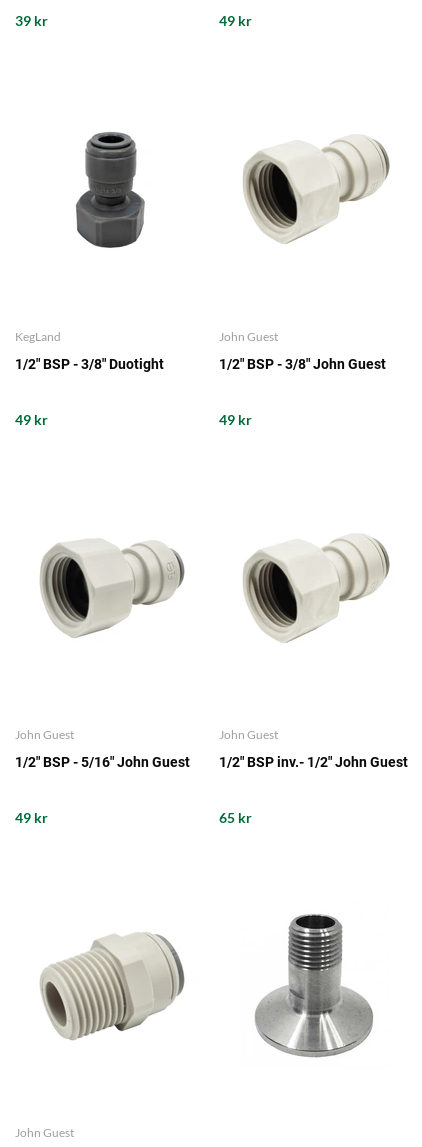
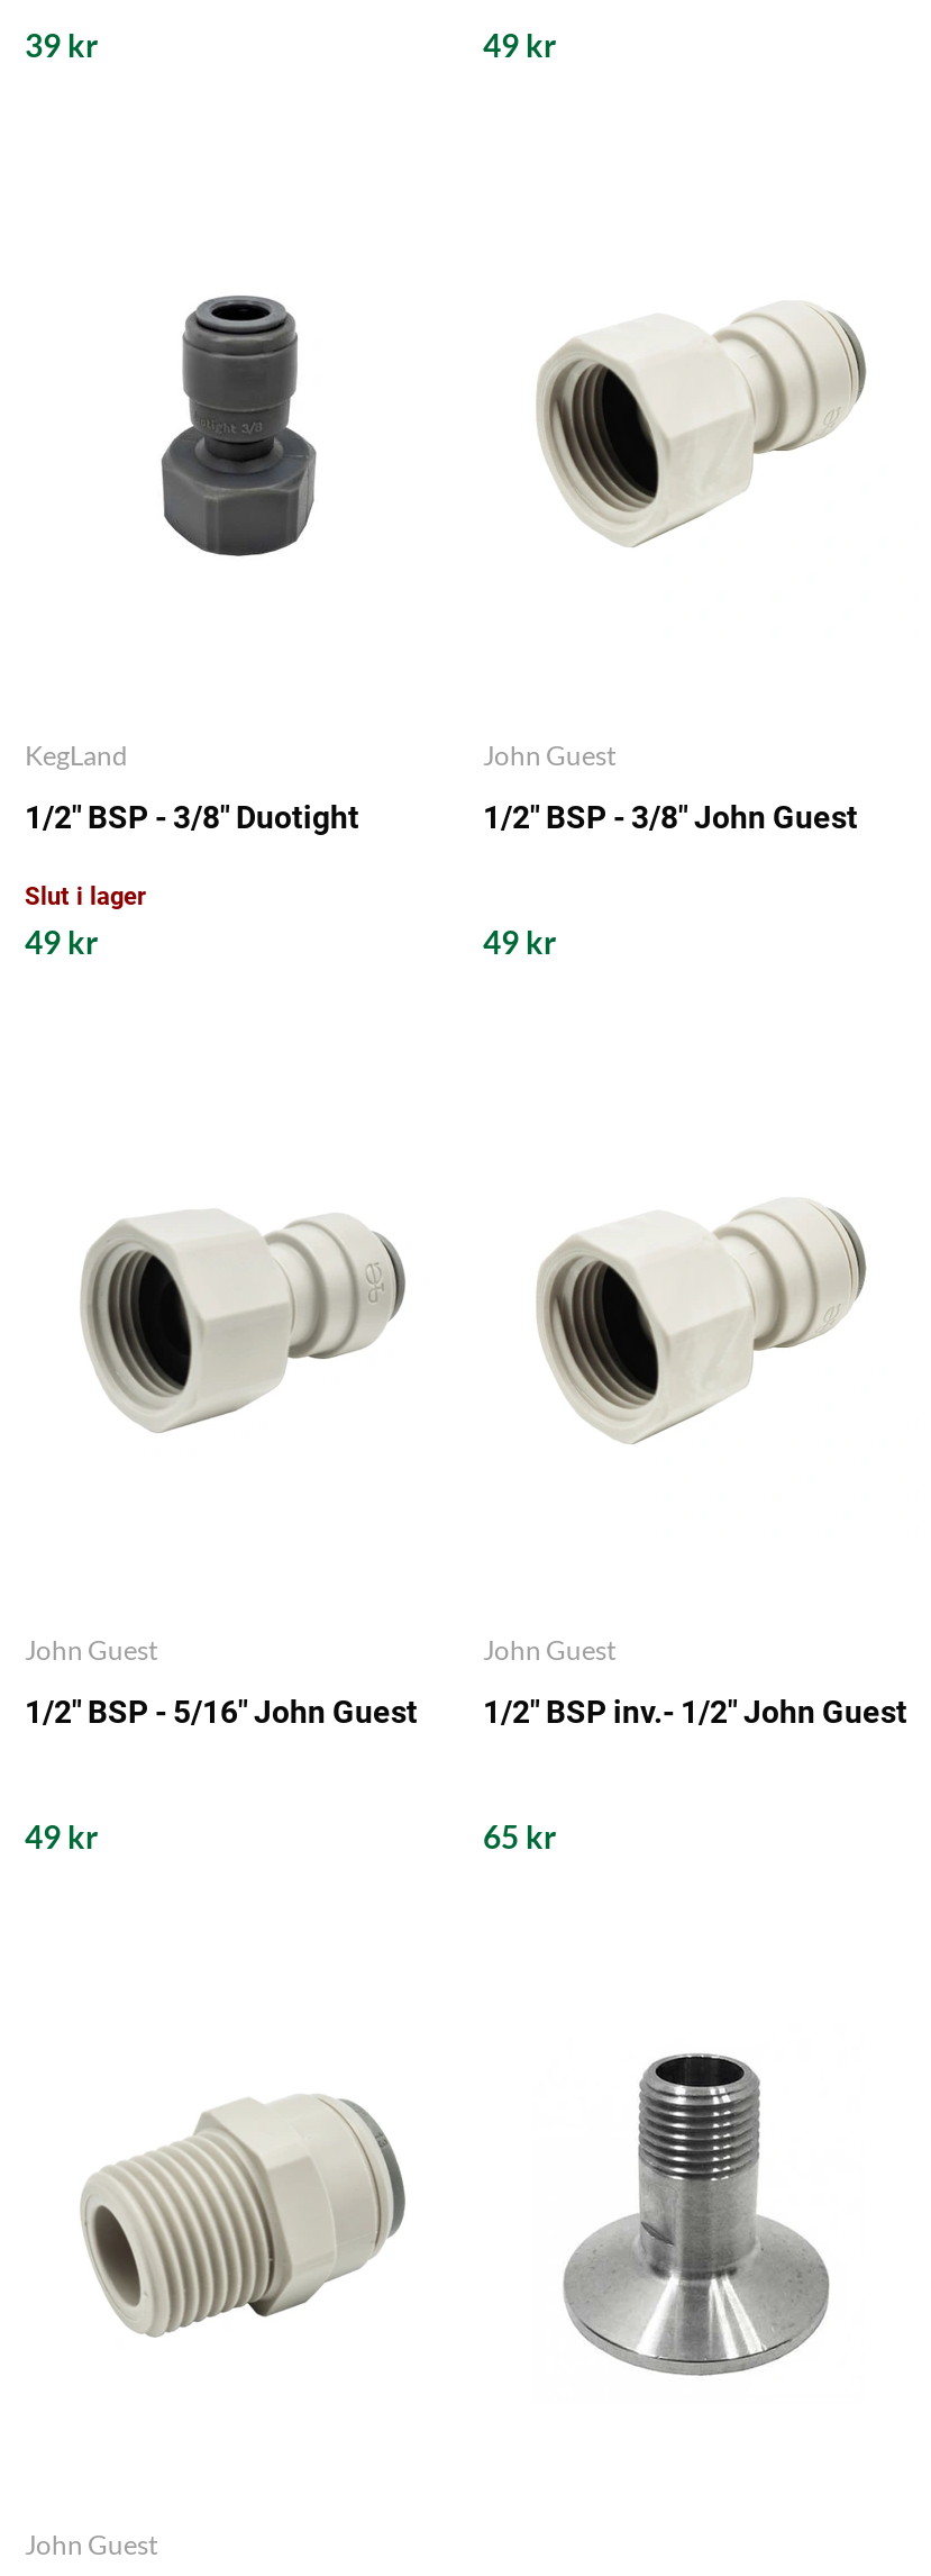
none -> [25,881,146,911] Slut i lager

